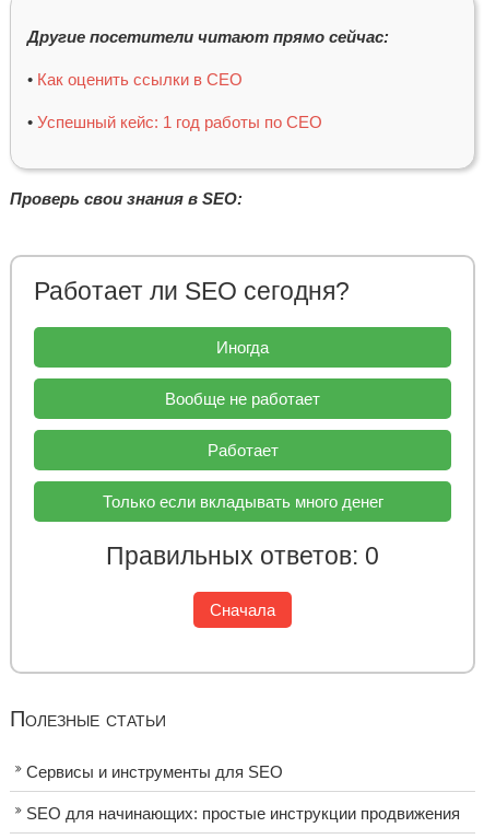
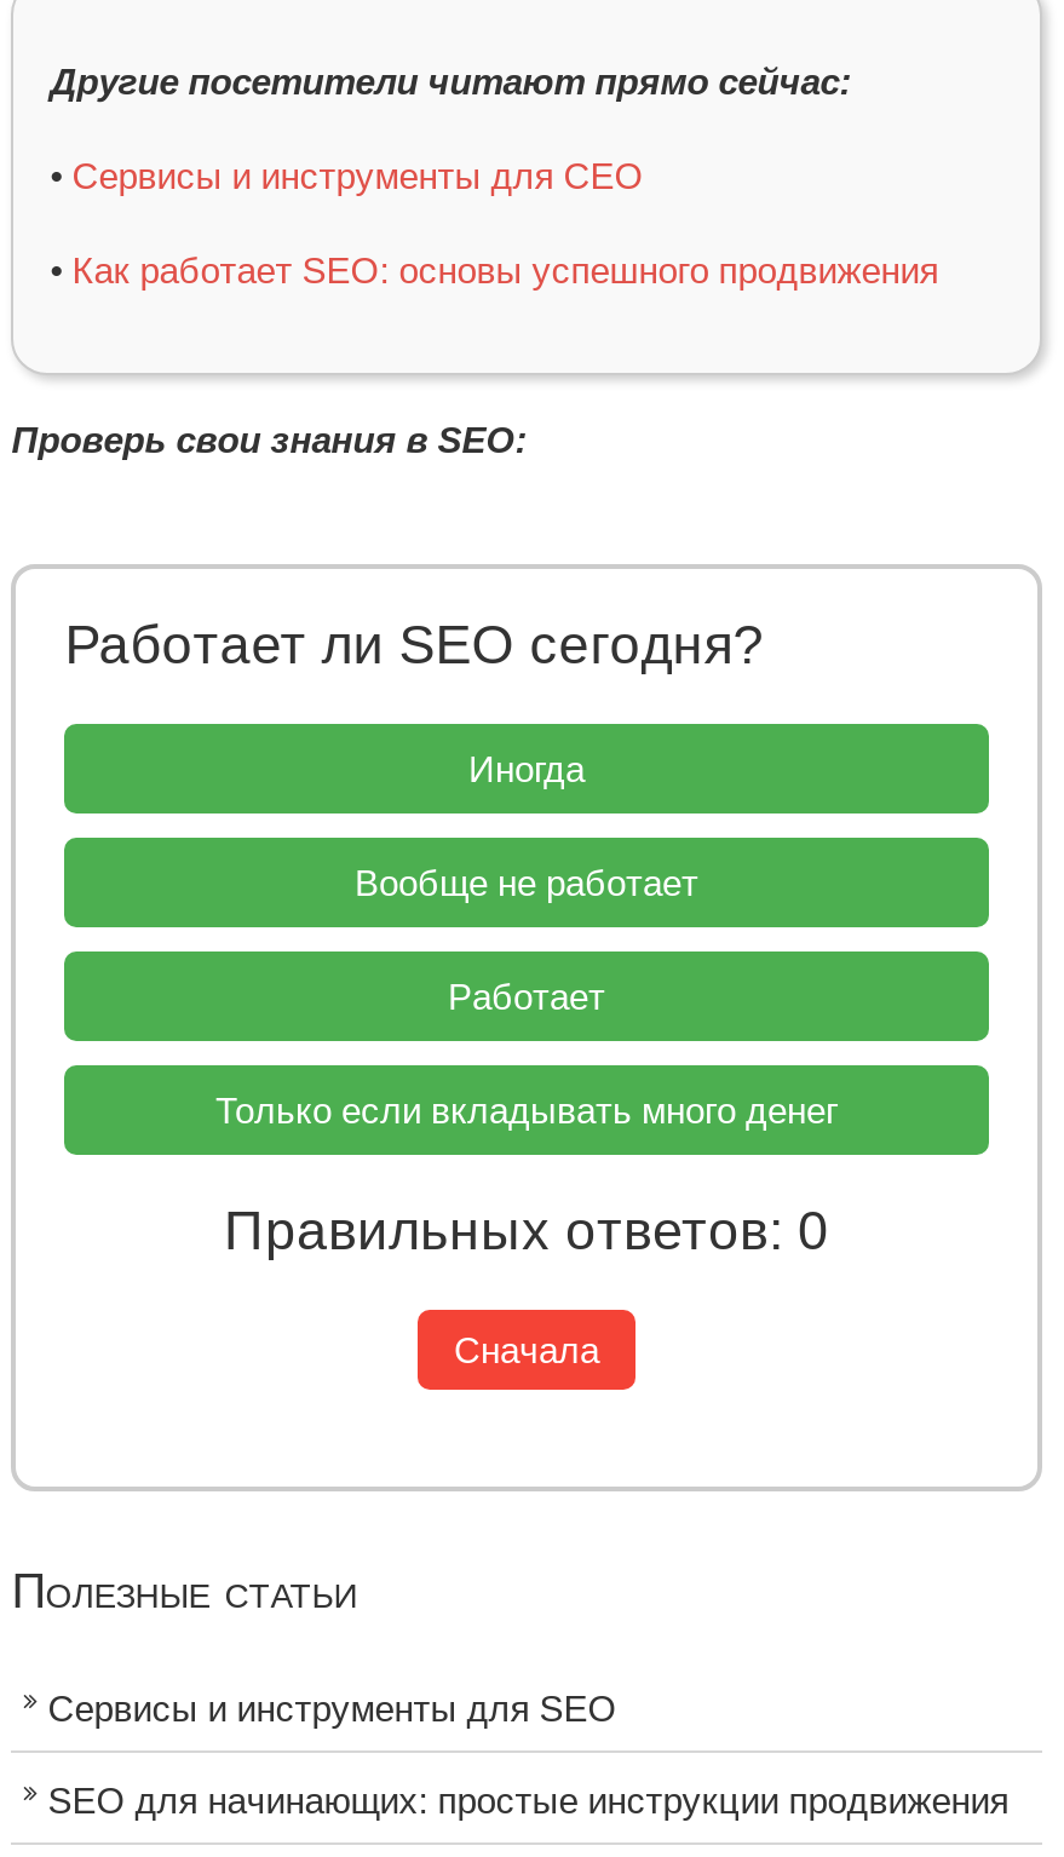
[28,70,243,89] • Как оценить ссылки в СЕО -> [50,155,643,196] • Сервисы и инструменты для СЕО
[28,113,323,131] • Успешный кейс: 1 год работы по СЕО -> [50,249,939,291] • Как работает SEO: основы успешного продвижения

